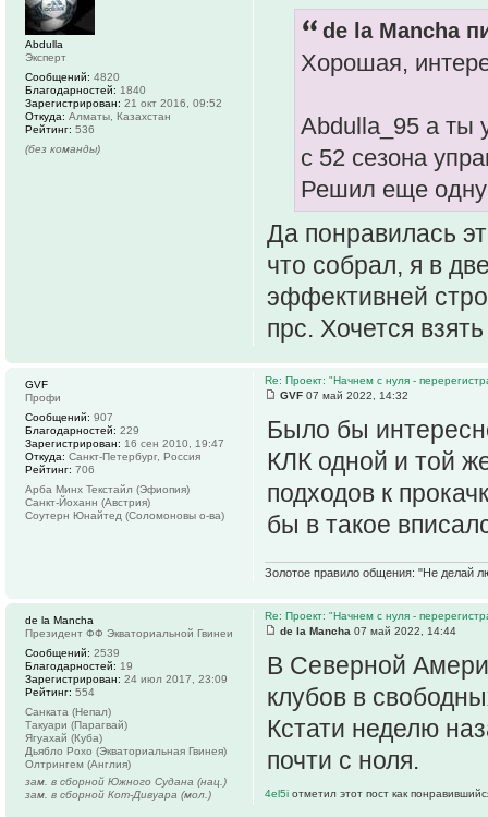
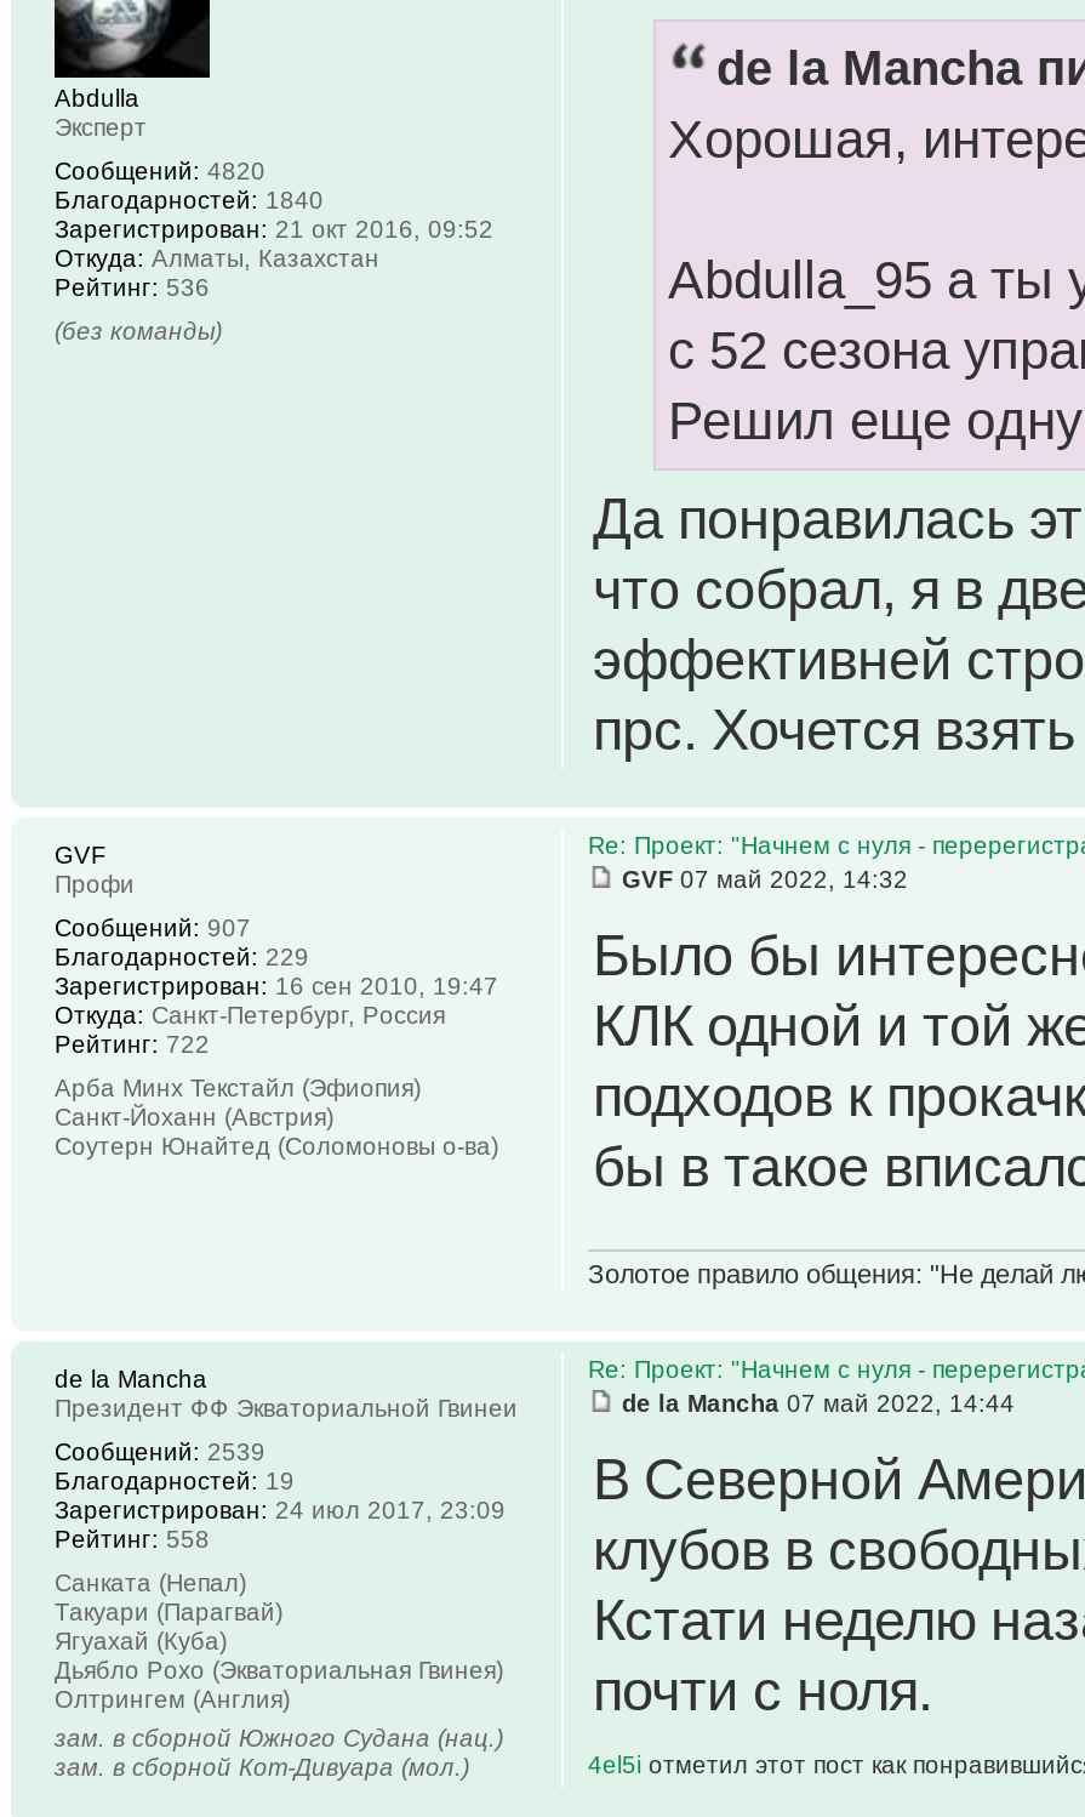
[25,464,95,476] Рейтинг: 706 -> [55,1032,210,1059] Рейтинг: 722
[25,686,95,698] Рейтинг: 554 -> [55,1526,210,1553] Рейтинг: 558

